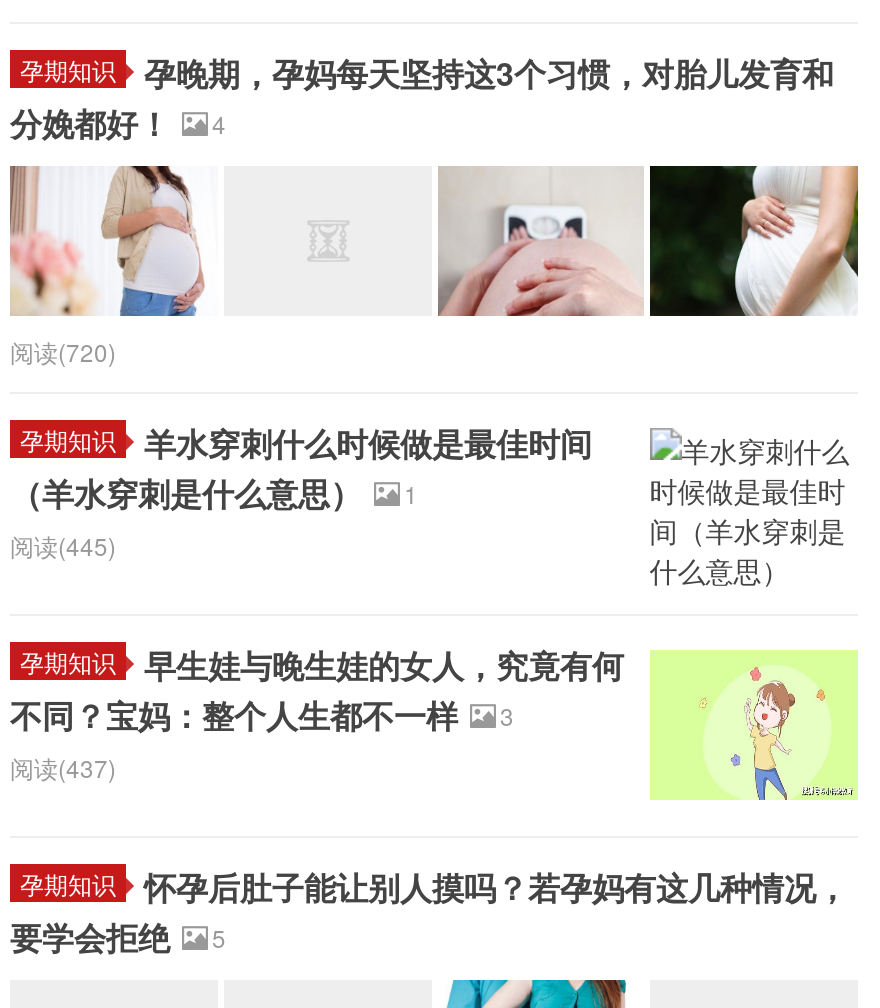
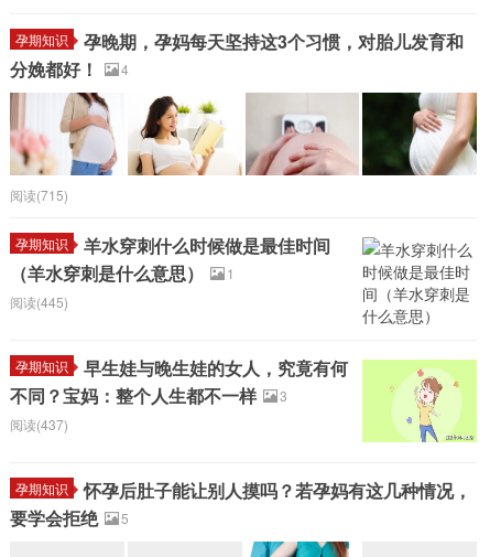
none -> [128,95,225,176] [image]
[10,334,116,368] 阅读(720) -> [10,185,68,204] 阅读(715)

